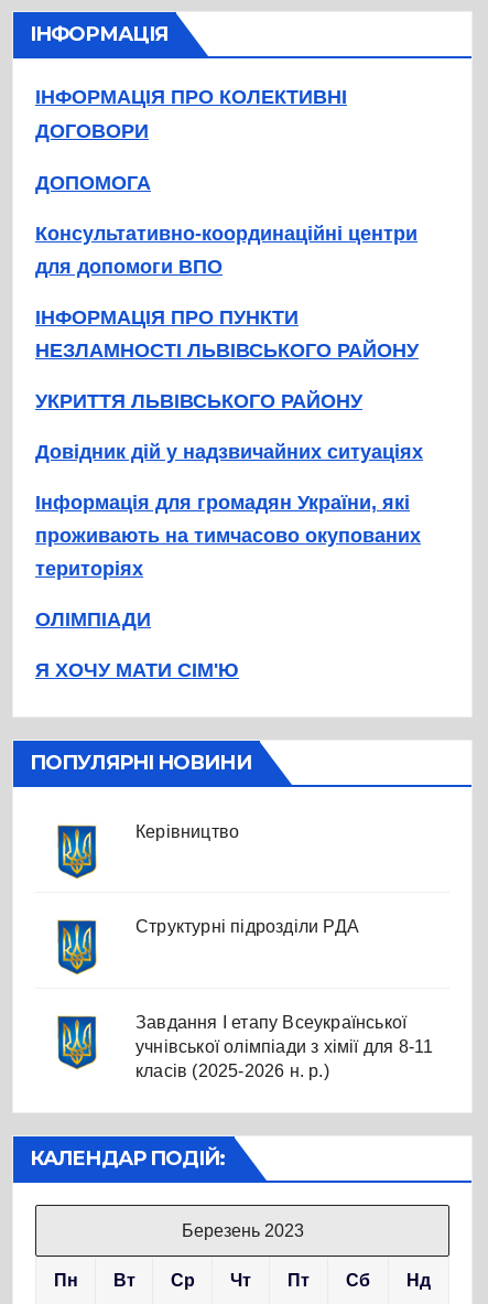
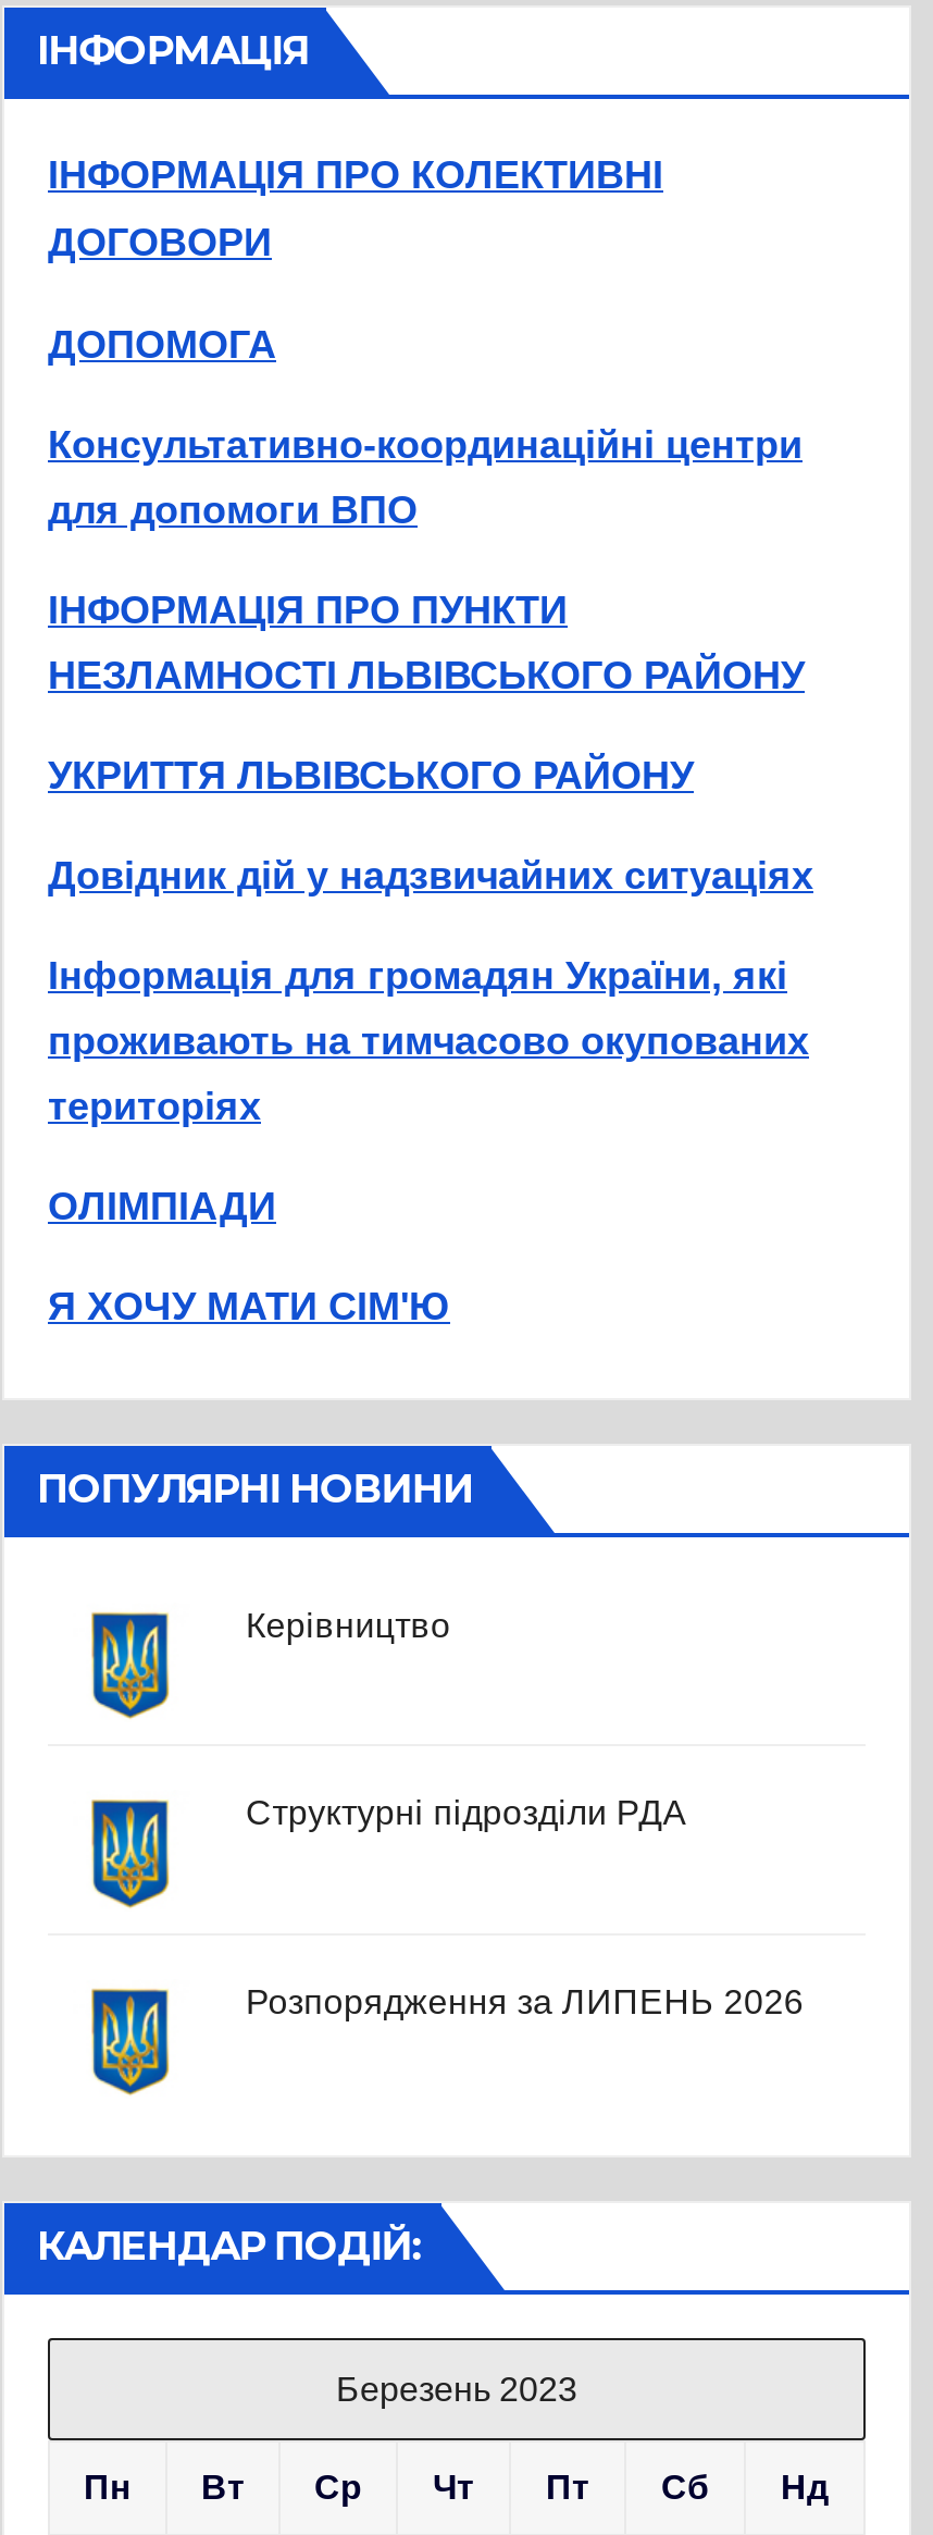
[135,1013,433,1080] Завдання І етапу Всеукраїнської | учнівської олімпіади з хімії для 8-11 | класів (2025-2026 н. р.) -> [246,1983,804,2020] Розпорядження за ЛИПЕНЬ 2026

